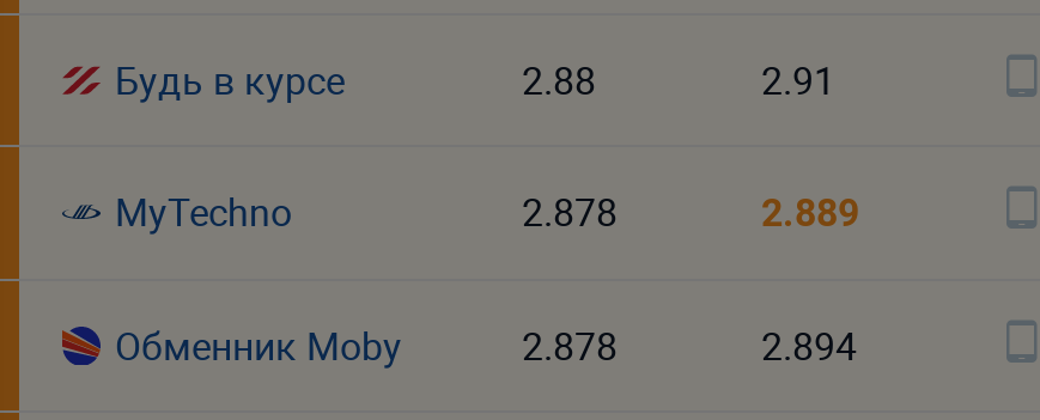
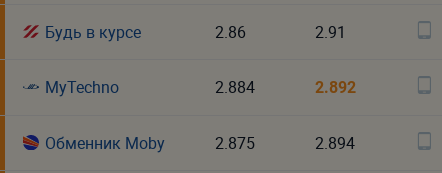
[522,54,596,107] 2.88 -> [215,21,246,43] 2.86
[522,186,618,239] 2.878 -> [215,76,255,98] 2.884
[761,191,859,236] 2.889 -> [315,78,356,97] 2.892
[522,320,618,373] 2.878 -> [215,132,255,154] 2.875

